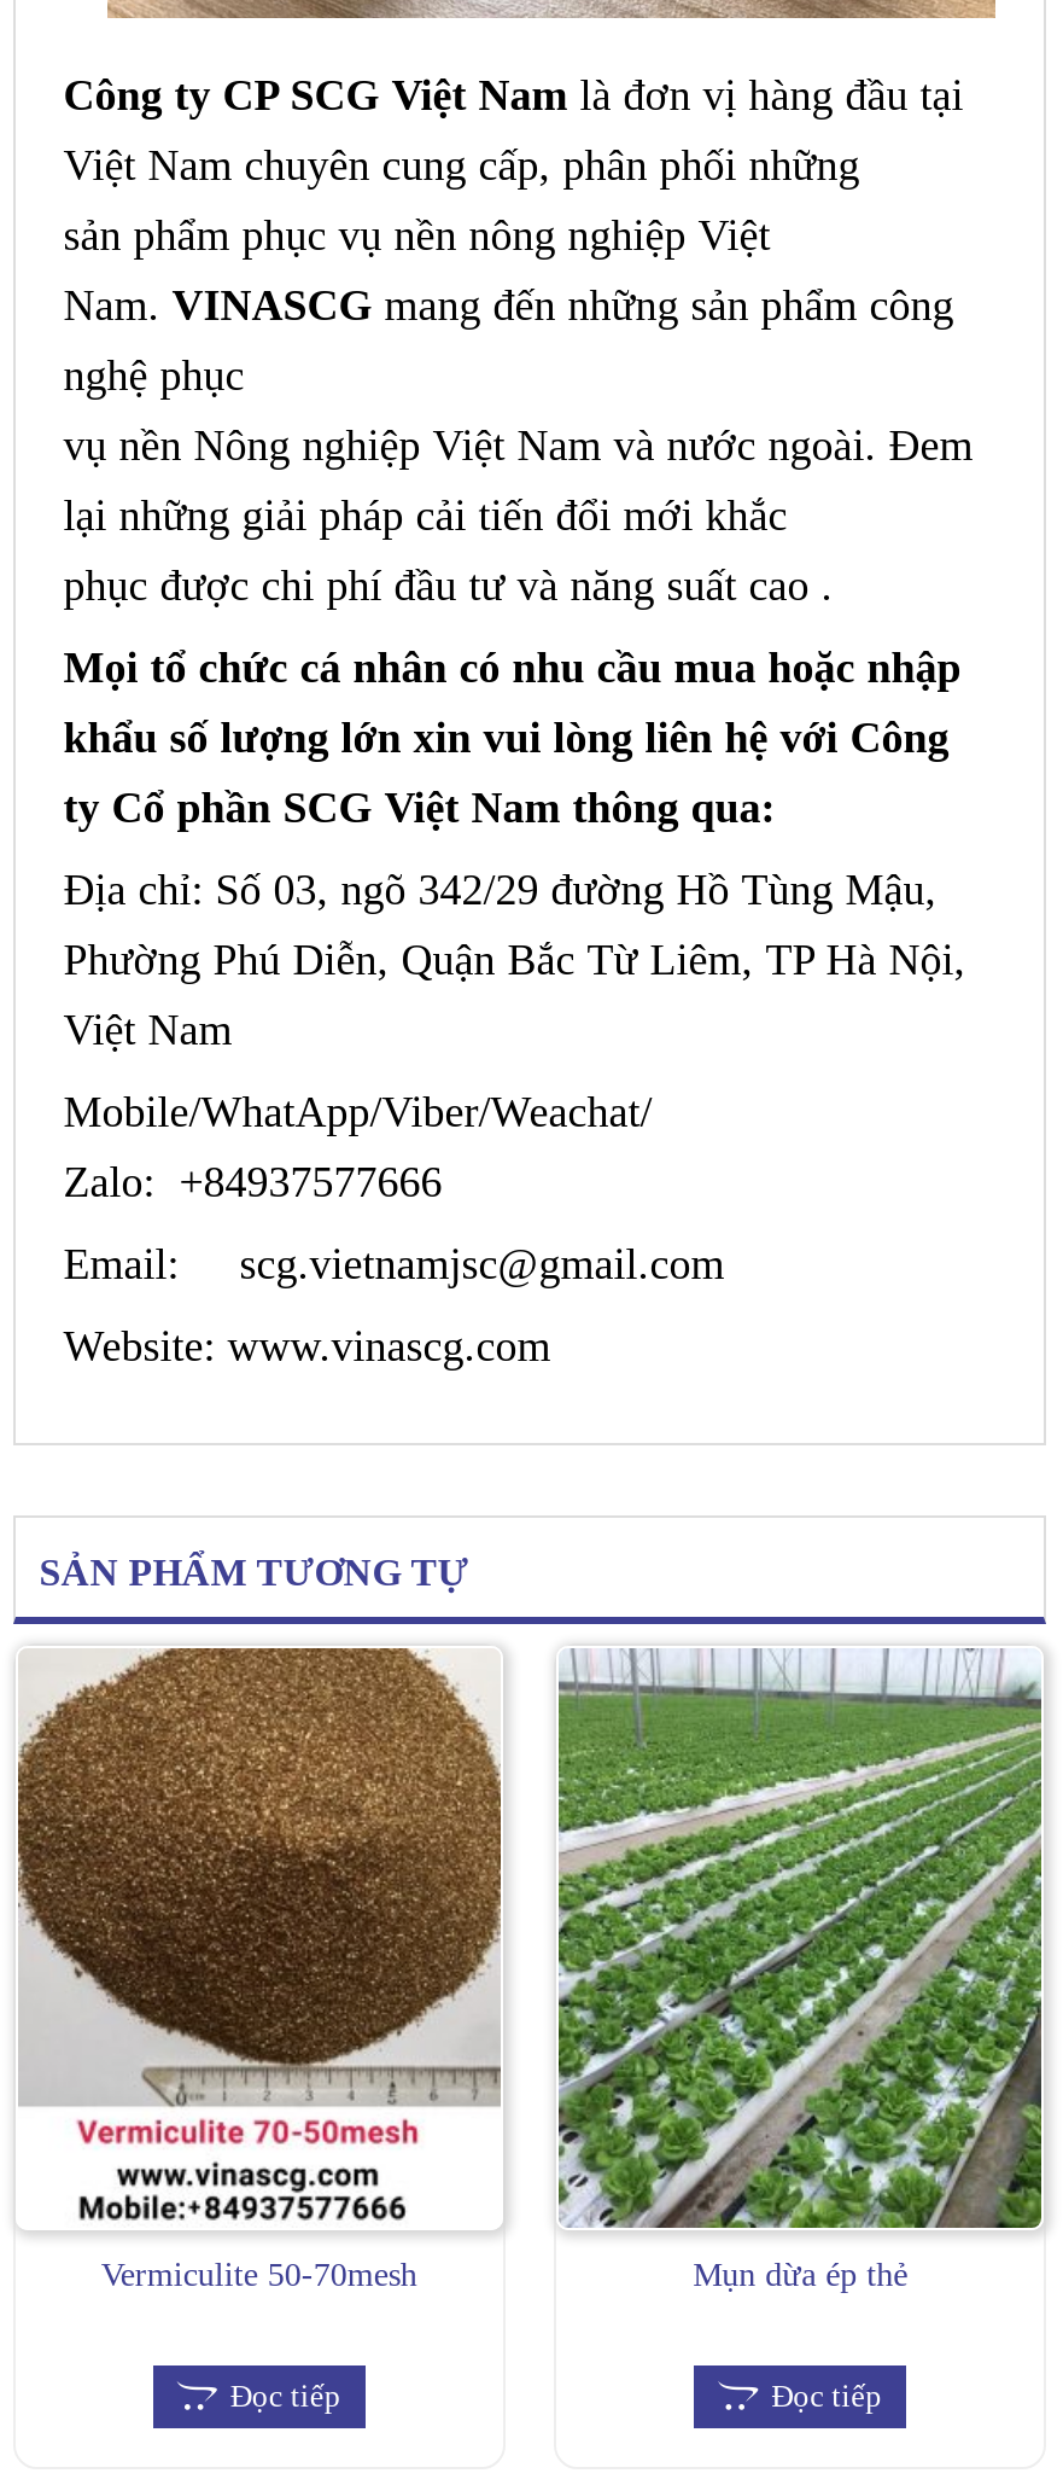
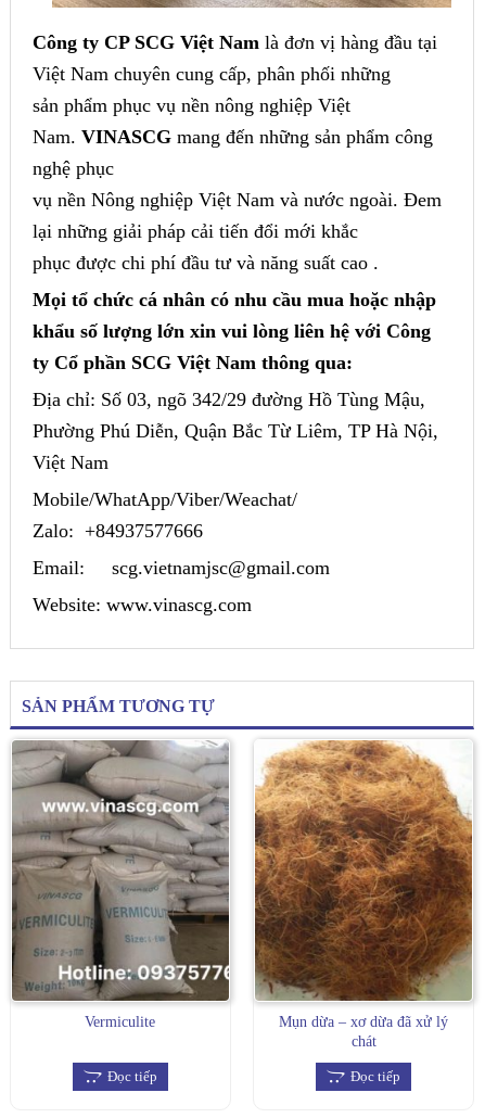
[18,1645,503,2292] [image] | Vermiculite 50-70mesh -> [11,740,230,1030] [image] | Vermiculite
[556,1647,1044,2292] [image] | Mụn dừa ép thẻ -> [254,739,472,1050] [image] | Mụn dừa – xơ dừa đã xử lý | chát

